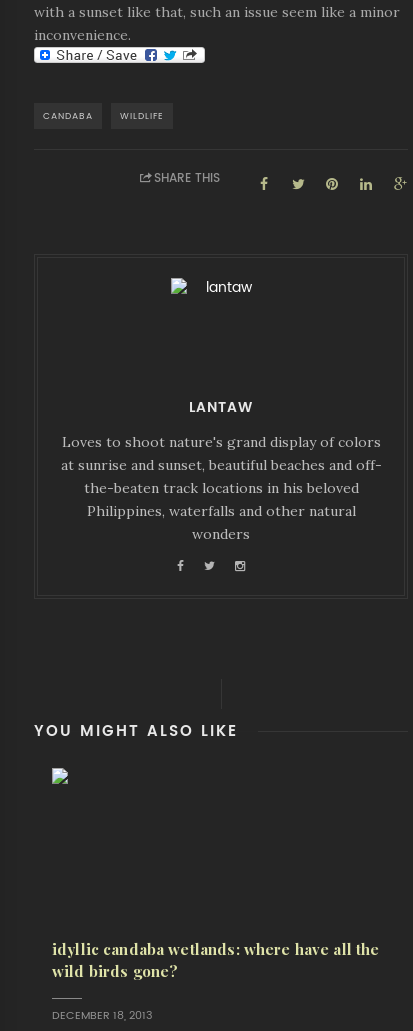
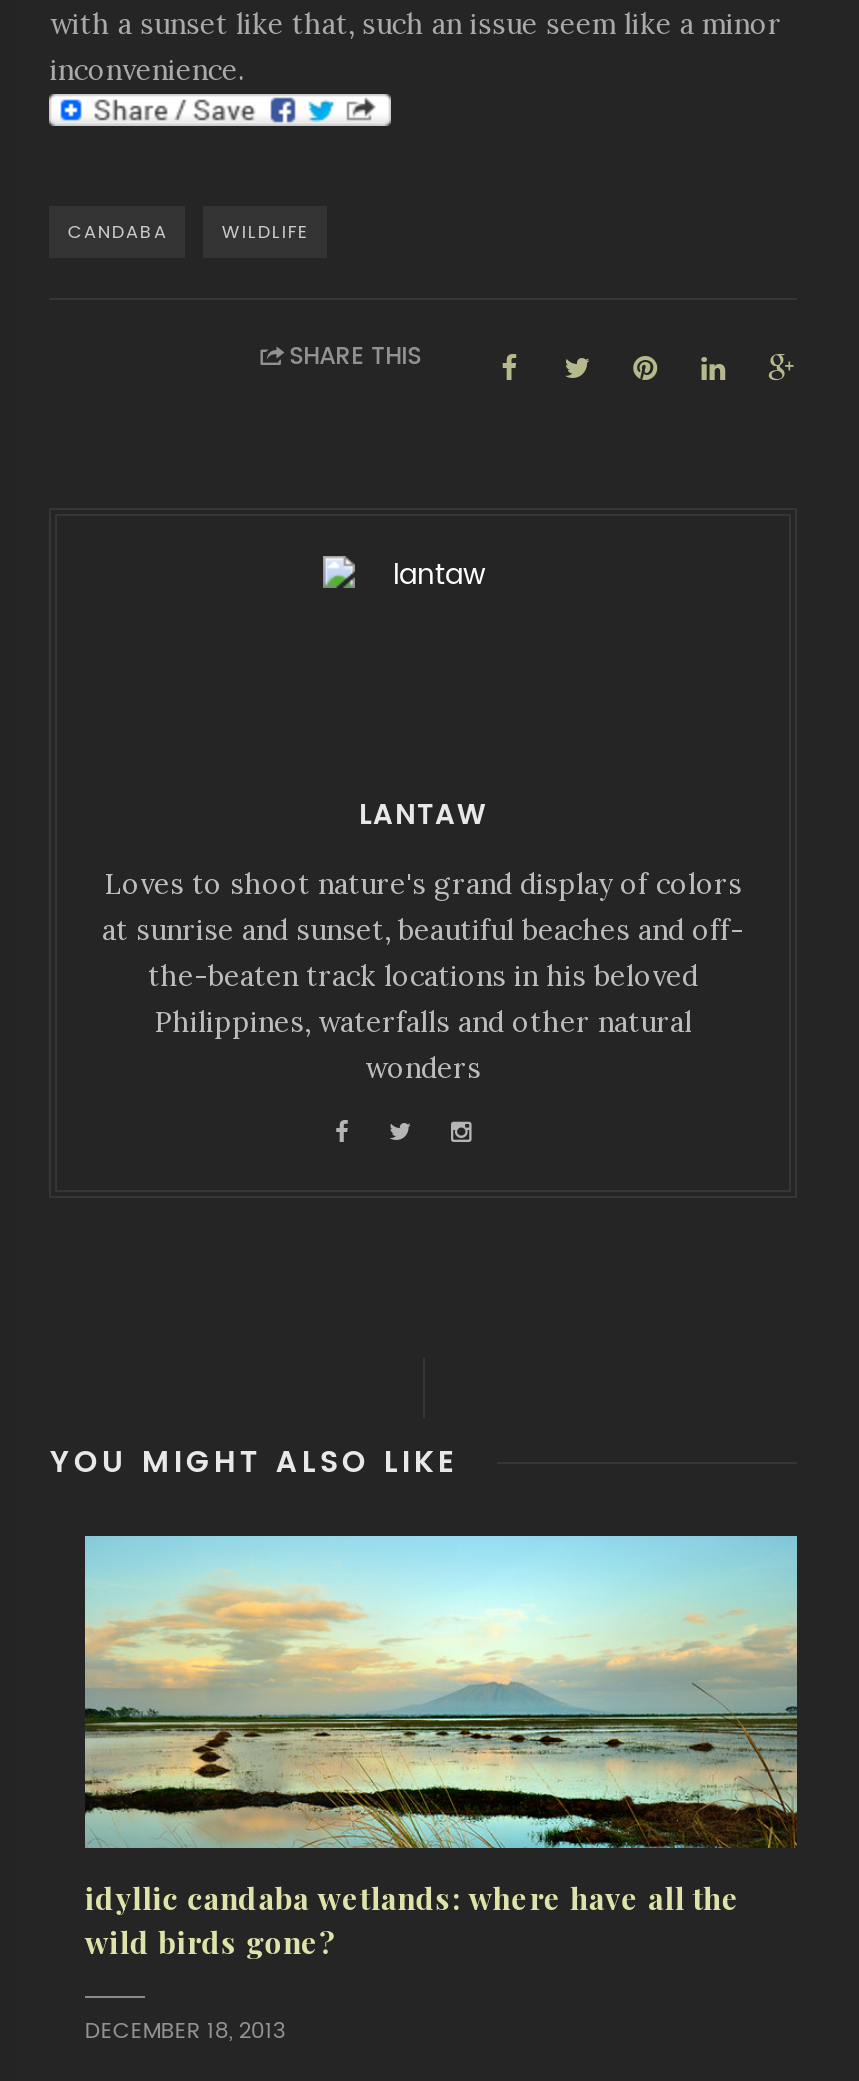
none -> [83,1534,799,1850] [image]

